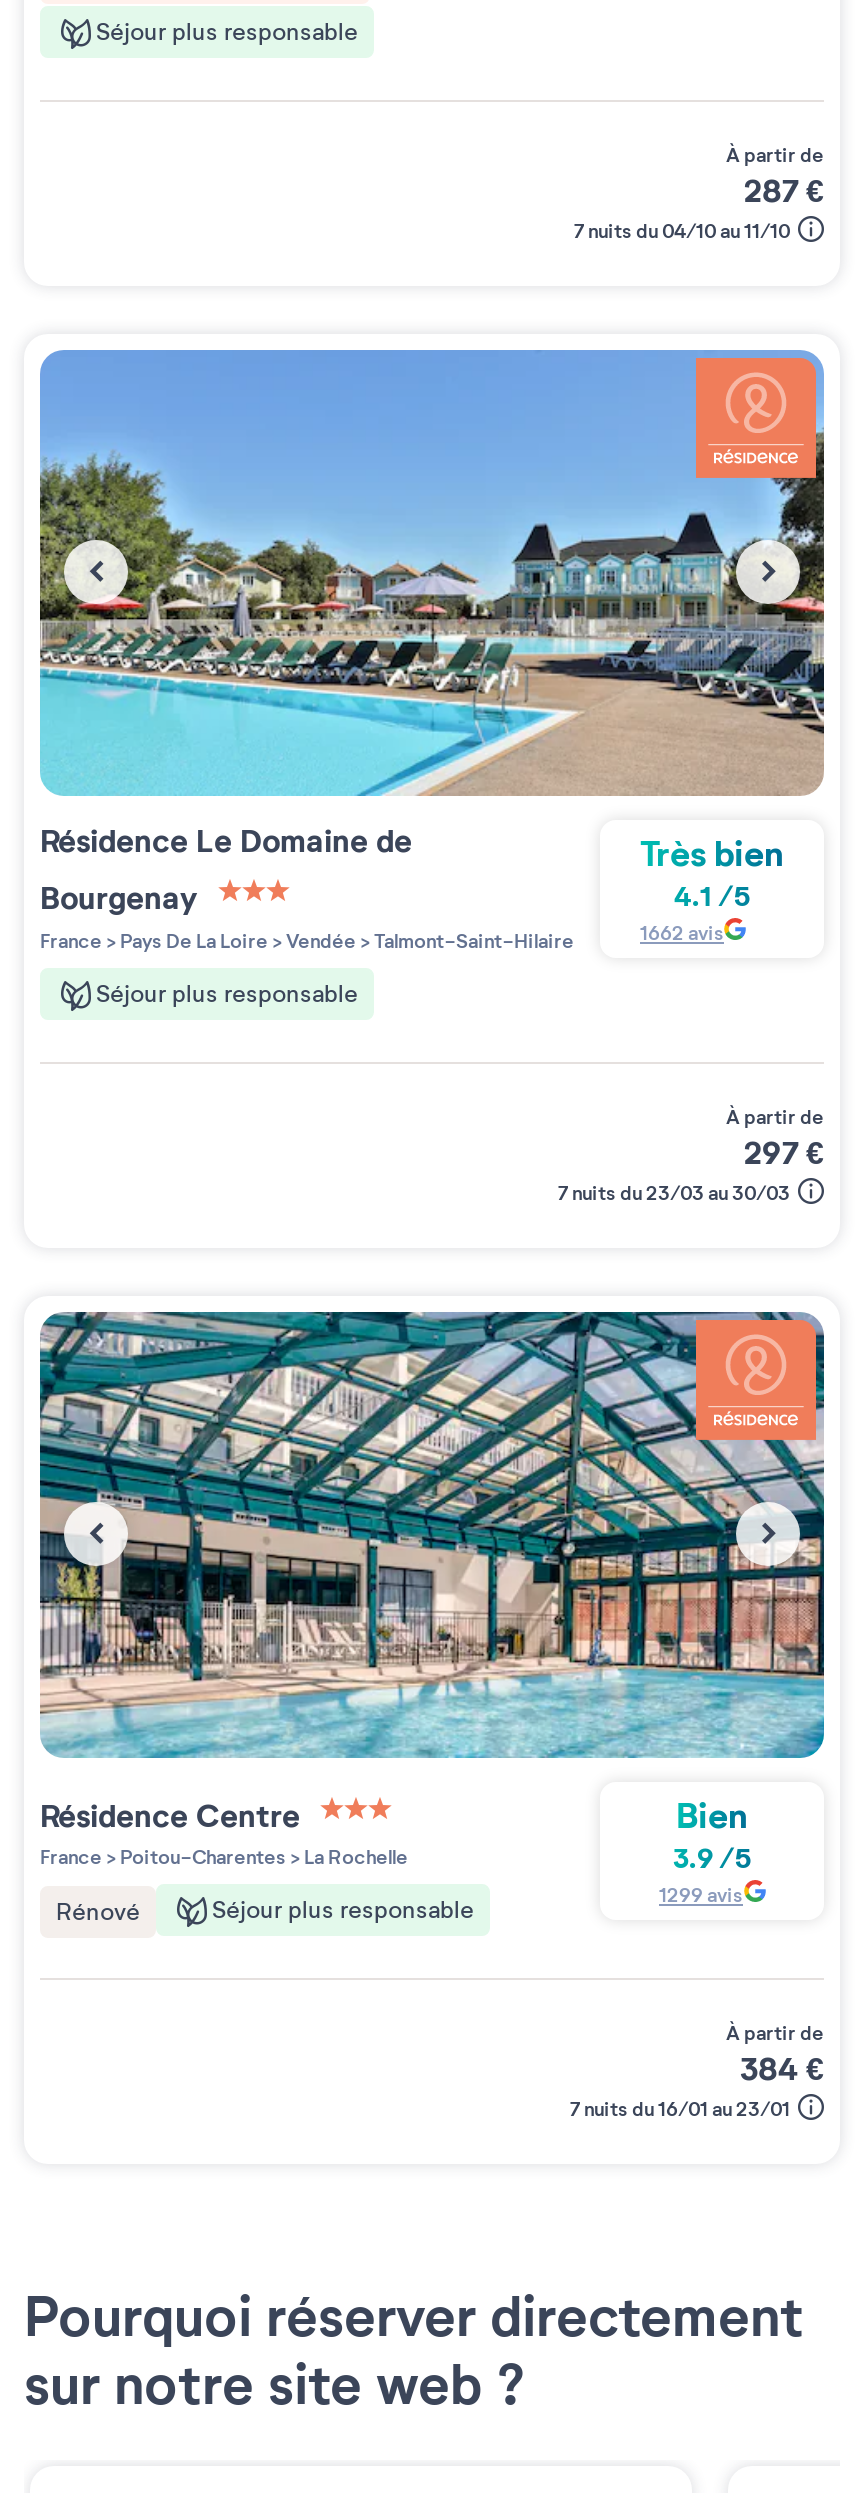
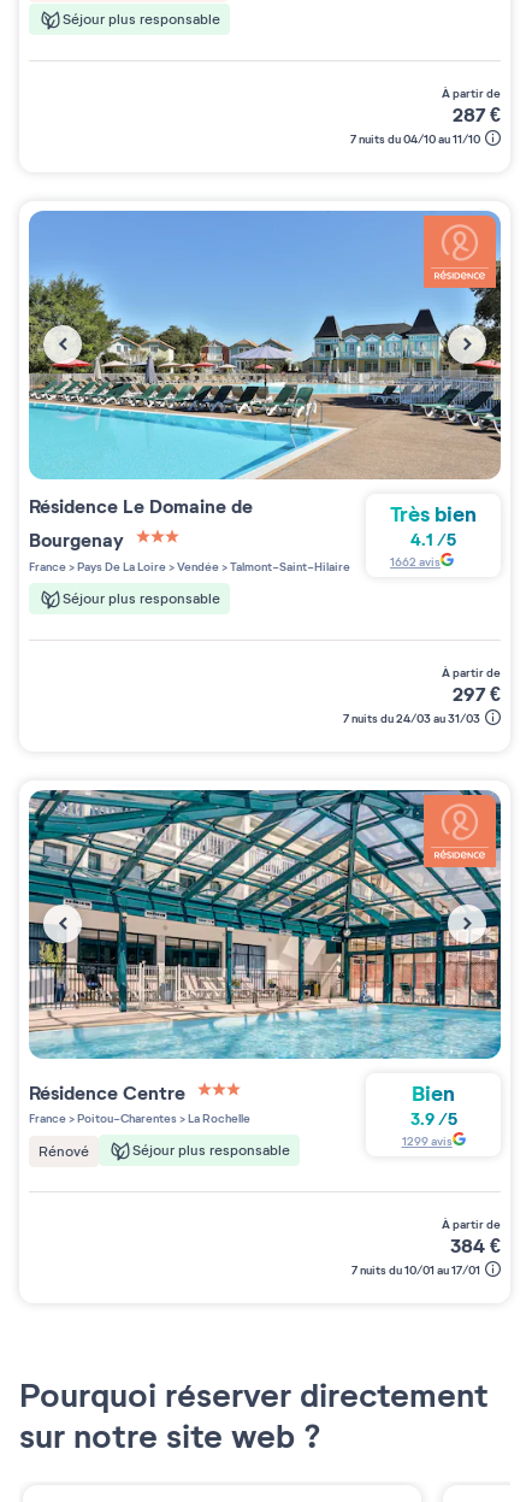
[558,1179,790,1205] 7 nuits du 23/03 au 30/03 -> [343,710,480,726] 7 nuits du 24/03 au 31/03
[570,2097,790,2123] 7 nuits du 16/01 au 23/01 -> [351,1263,480,1278] 7 nuits du 10/01 au 17/01

